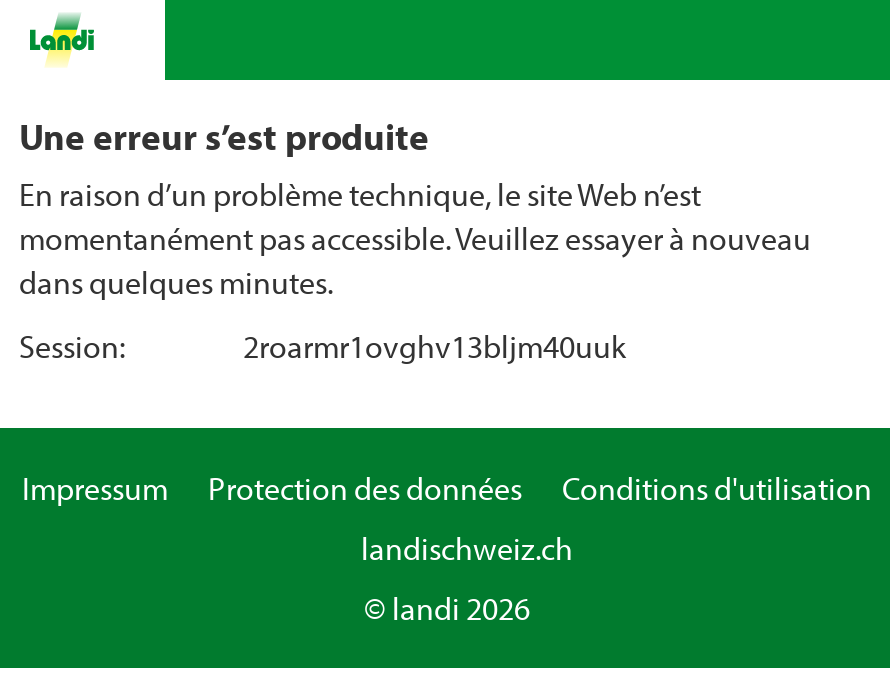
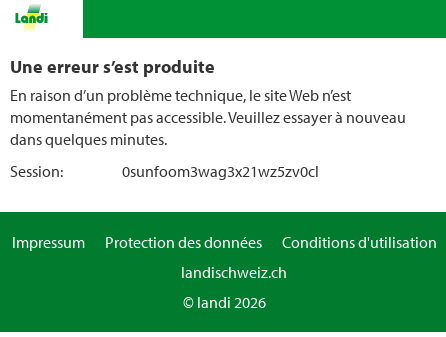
[243,326,627,366] 2roarmr1ovghv13bljm40uuk -> [122,161,319,181] 0sunfoom3wag3x21wz5zv0cl

